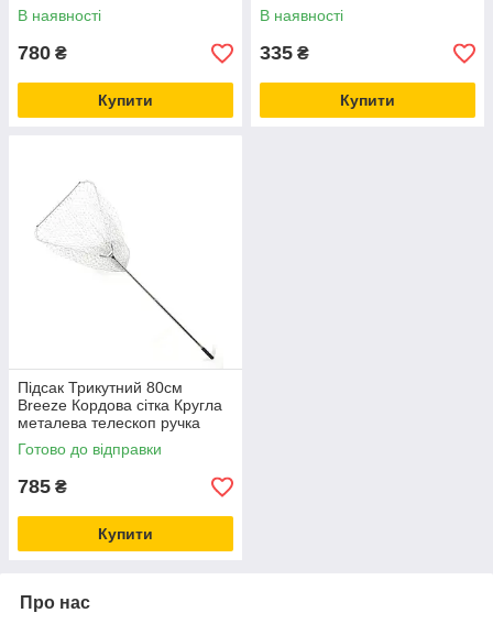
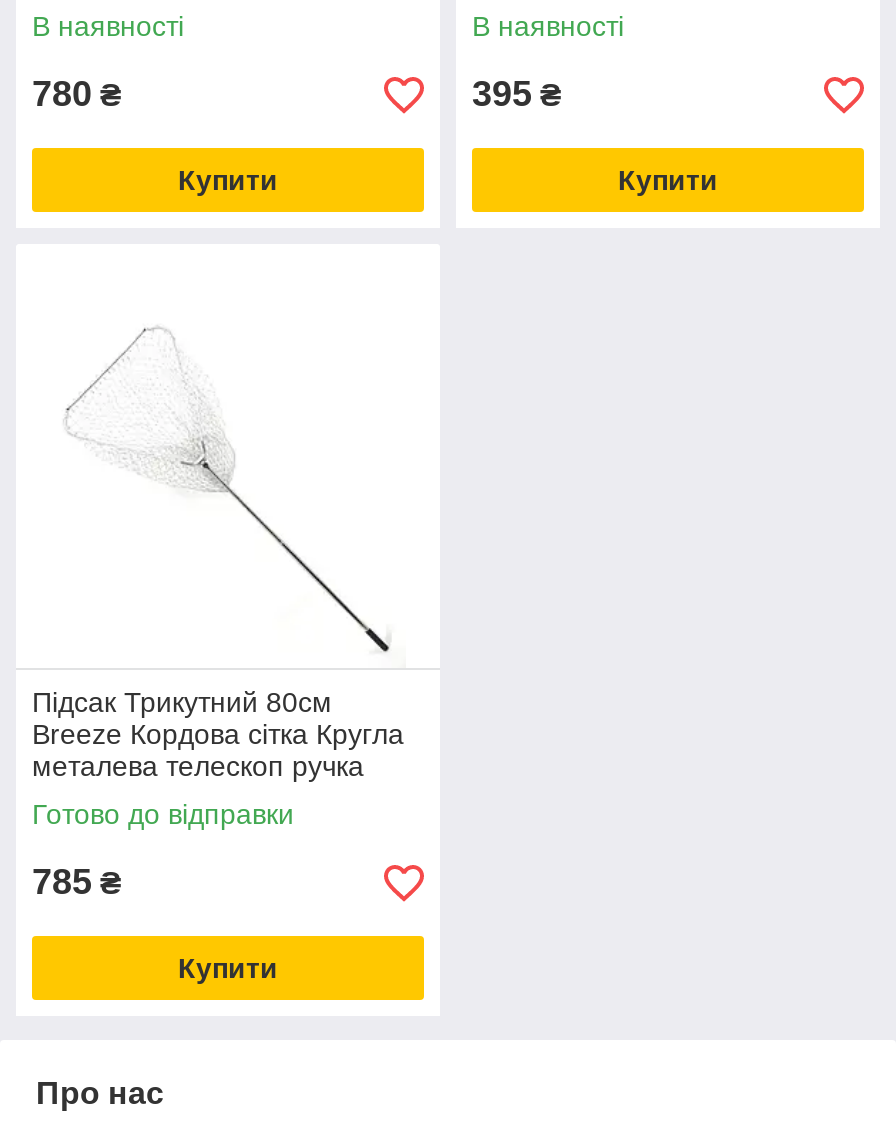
[260,42,309,64] 335 ₴ -> [472,74,562,114] 395 ₴

